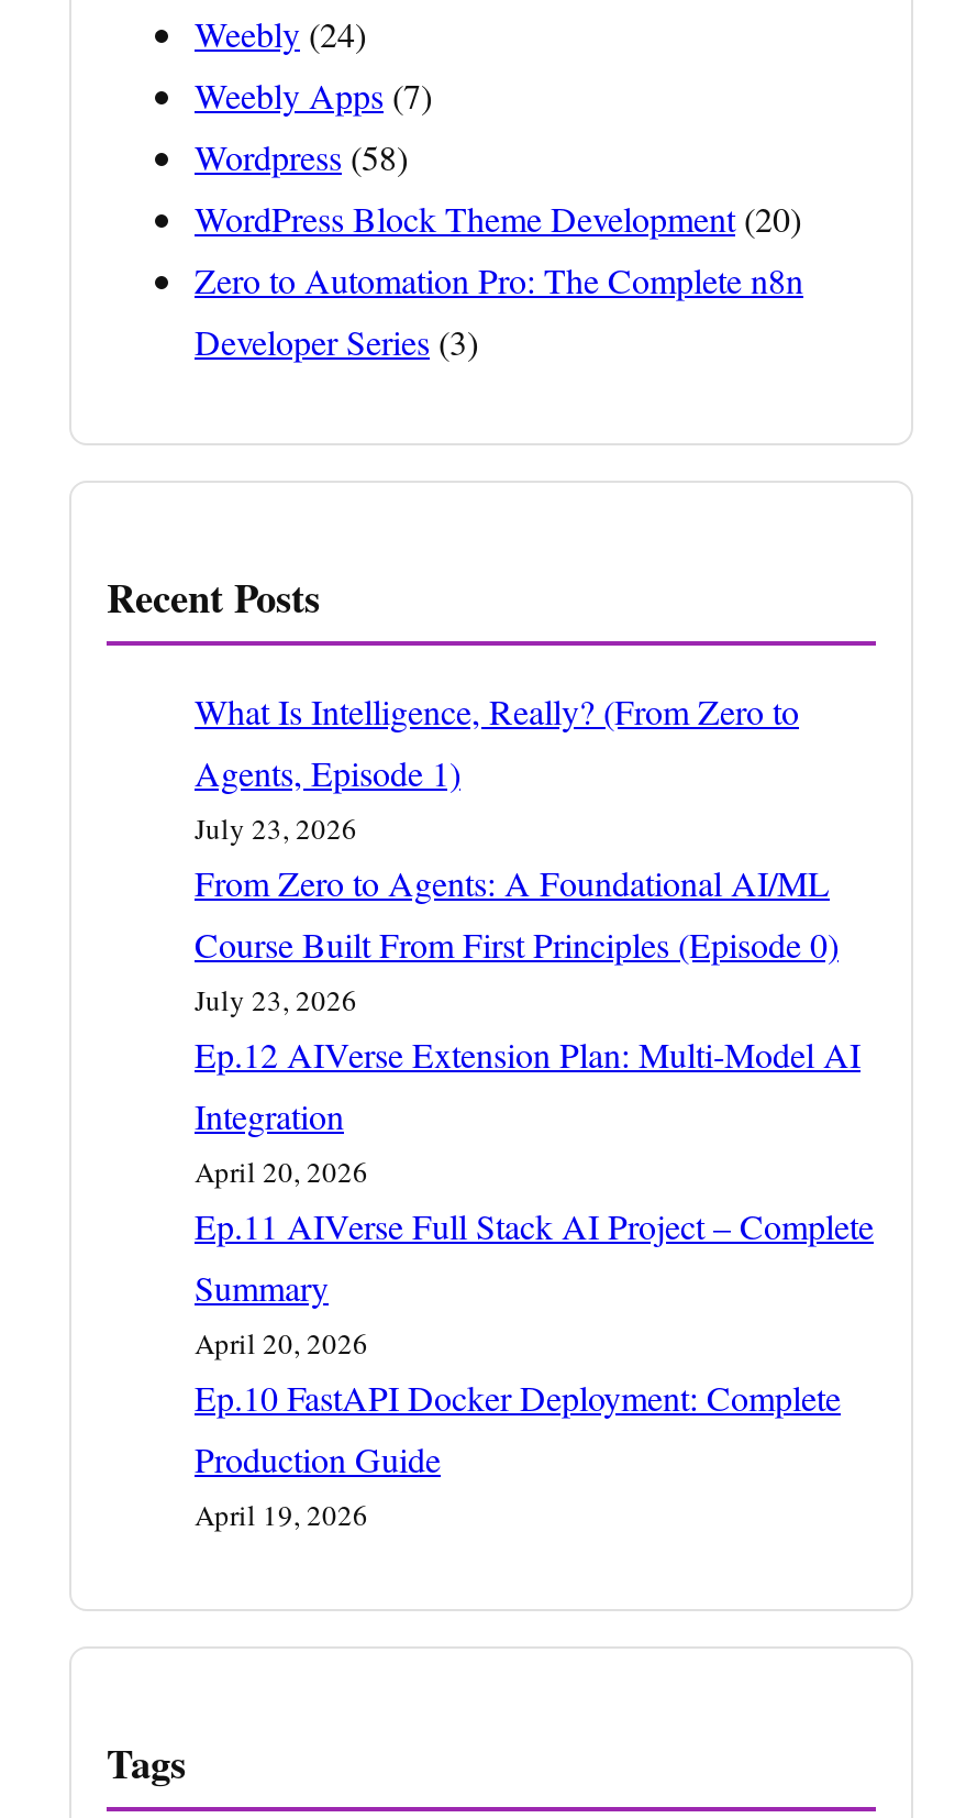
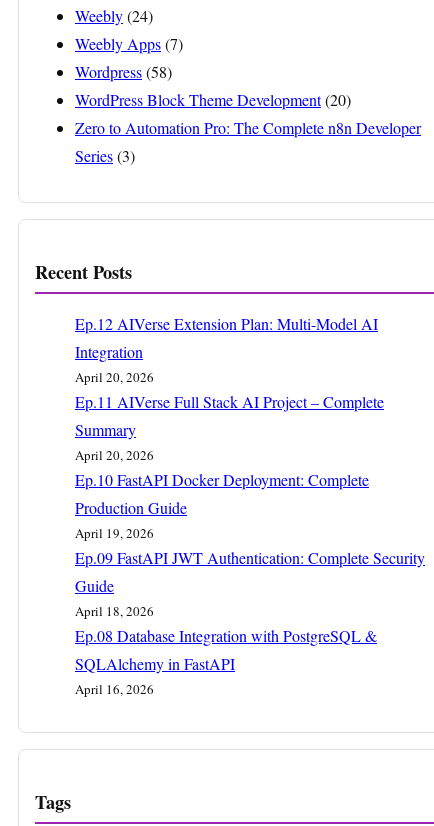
[195,687,839,1020] What Is Intelligence, Really? (From Zero to | Agents, Episode 1) | July 23, 2026 | From Zero to Agents: A Foundational AI/ML | Course Built From First Principles (Episode 0) | July 23, 2026 -> none
moved [195,1031,874,1534] -> [75,313,384,542]: Ep.12 AIVerse Extension Plan: Multi-Model AI | Integration | April 20, 2026 | ... | Production Guide | April 19, 2026
none -> [75,547,425,698] Ep.09 FastAPI JWT Authentication: Complete Security | Guide | April 18, 2026 | Ep.08 Database Integration with PostgreSQL & | SQLAlchemy in FastAPI | April 16, 2026

